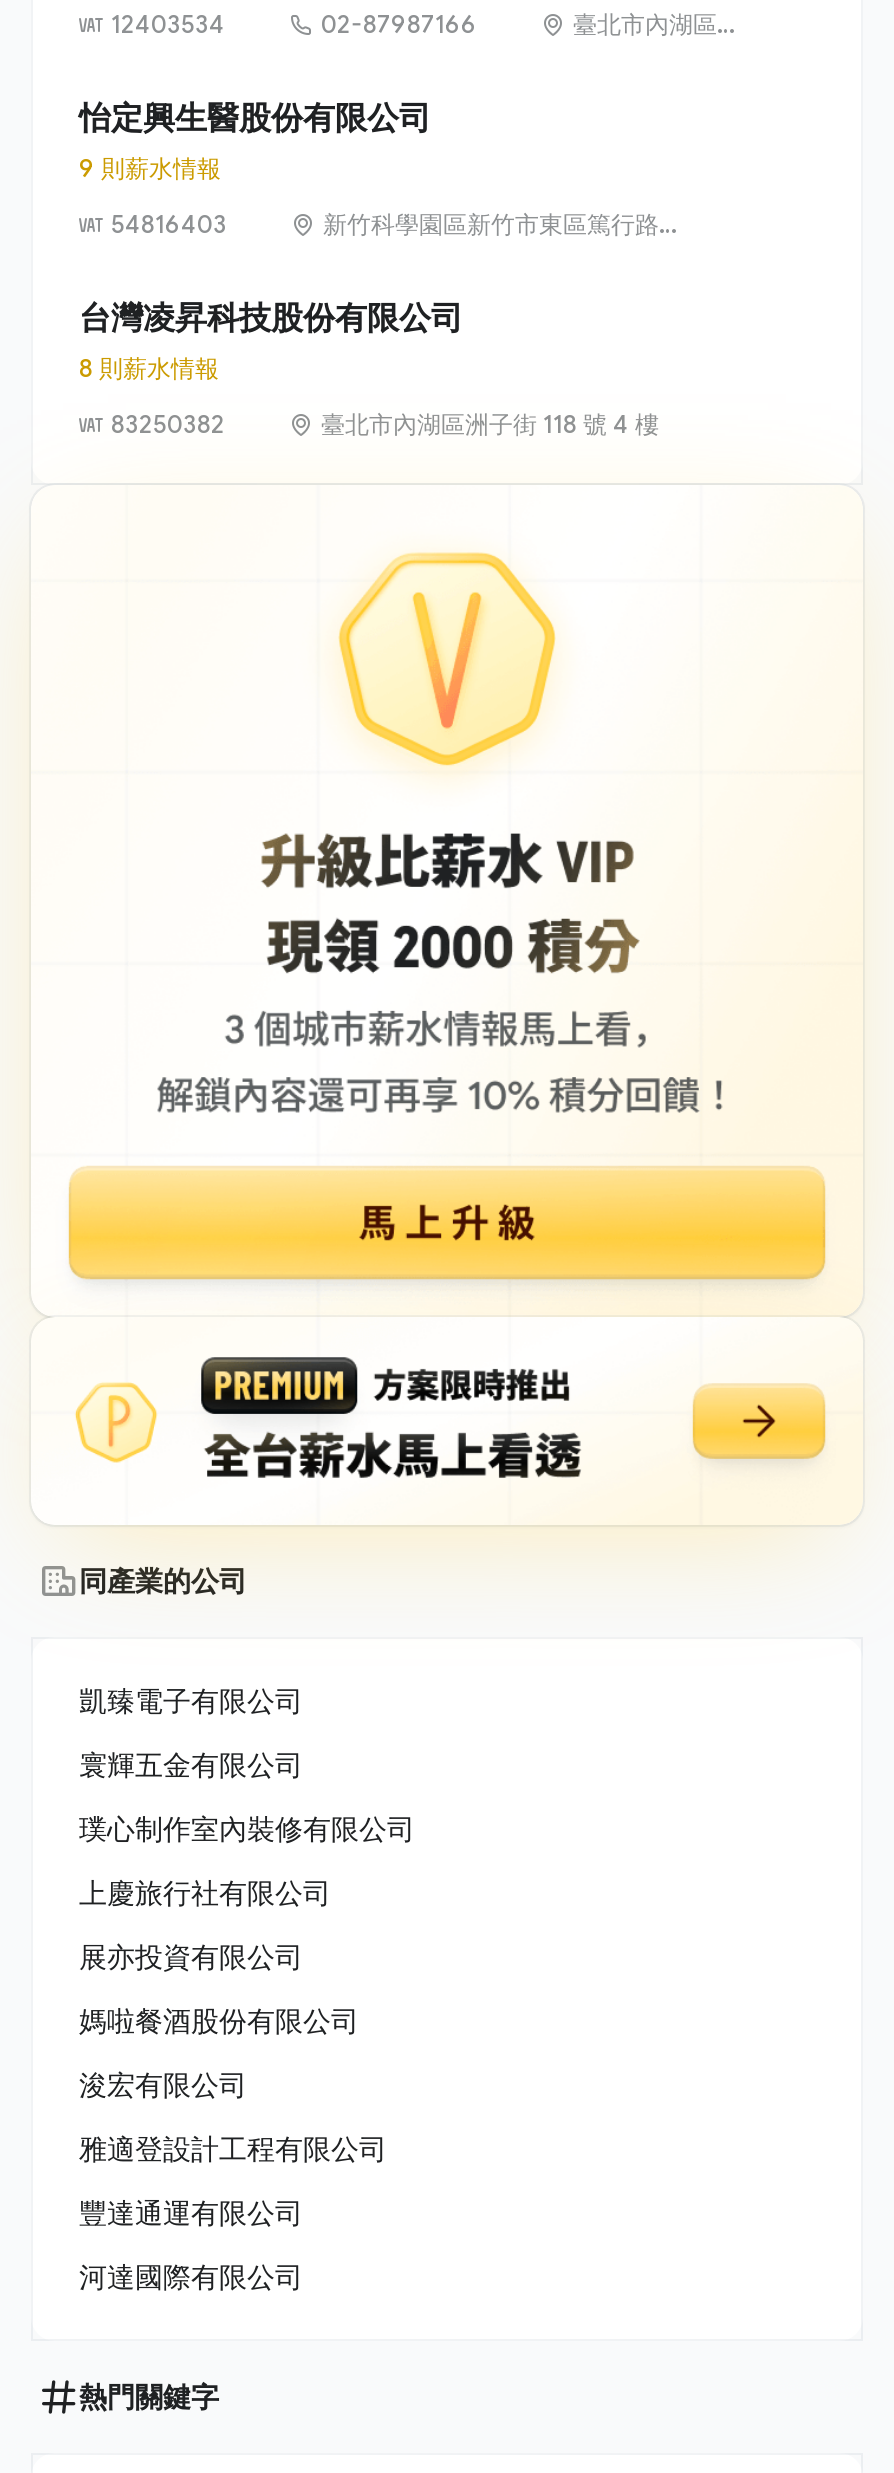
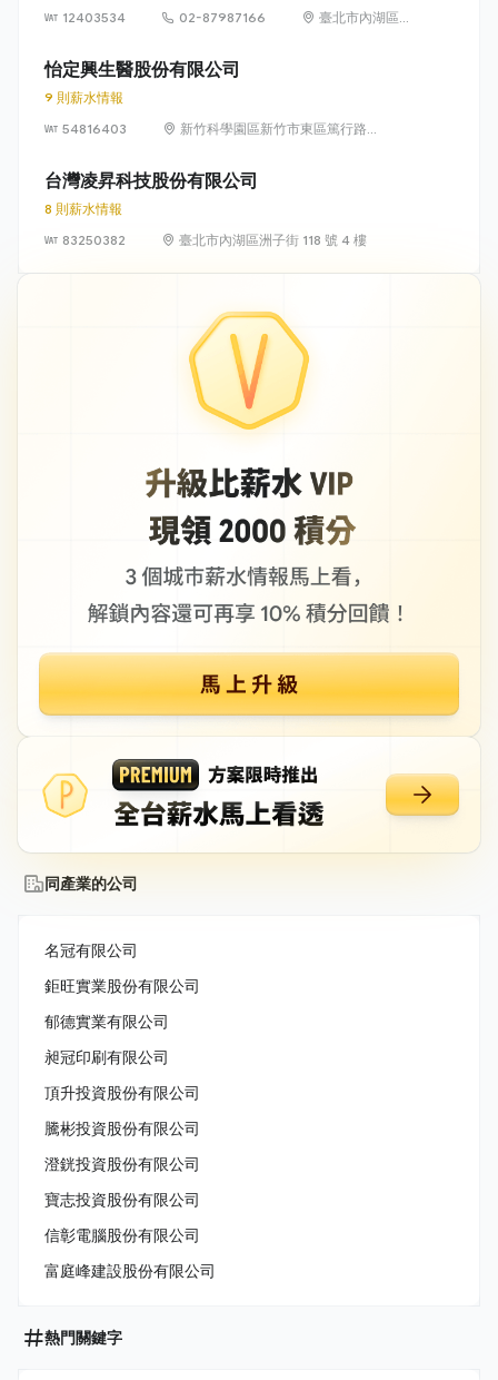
[79,1683,303,1717] 凱臻電子有限公司 -> [44,941,138,959] 名冠有限公司
[79,1747,303,1781] 寰輝五金有限公司 -> [44,976,200,995] 鉅旺實業股份有限公司
[79,1811,415,1845] 璞心制作室內裝修有限公司 -> [44,1012,169,1031] 郁德實業有限公司
[79,1875,331,1909] 上慶旅行社有限公司 -> [44,1047,169,1066] 昶冠印刷有限公司
[79,1939,303,1973] 展亦投資有限公司 -> [44,1083,200,1102] 頂升投資股份有限公司
[79,2003,359,2037] 媽啦餐酒股份有限公司 -> [44,1119,200,1137] 騰彬投資股份有限公司
[79,2067,247,2101] 浚宏有限公司 -> [44,1154,200,1173] 澄銧投資股份有限公司
[79,2131,387,2165] 雅適登設計工程有限公司 -> [44,1190,200,1209] 寶志投資股份有限公司
[79,2195,303,2229] 豐達通運有限公司 -> [44,1225,200,1244] 信彰電腦股份有限公司
[79,2259,303,2293] 河達國際有限公司 -> [44,1261,216,1280] 富庭峰建設股份有限公司

